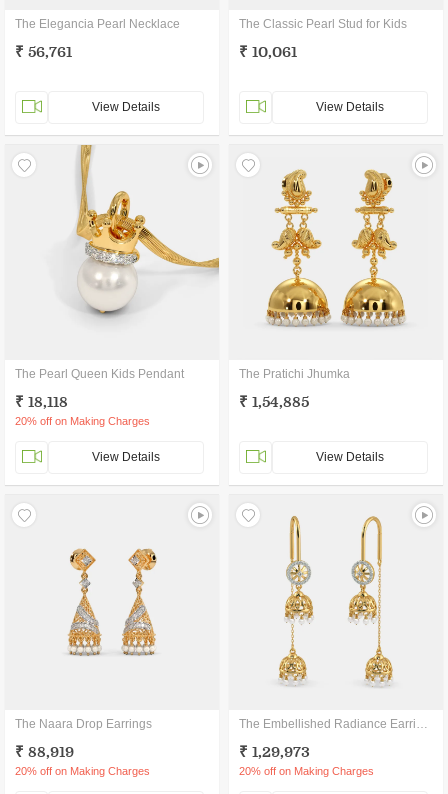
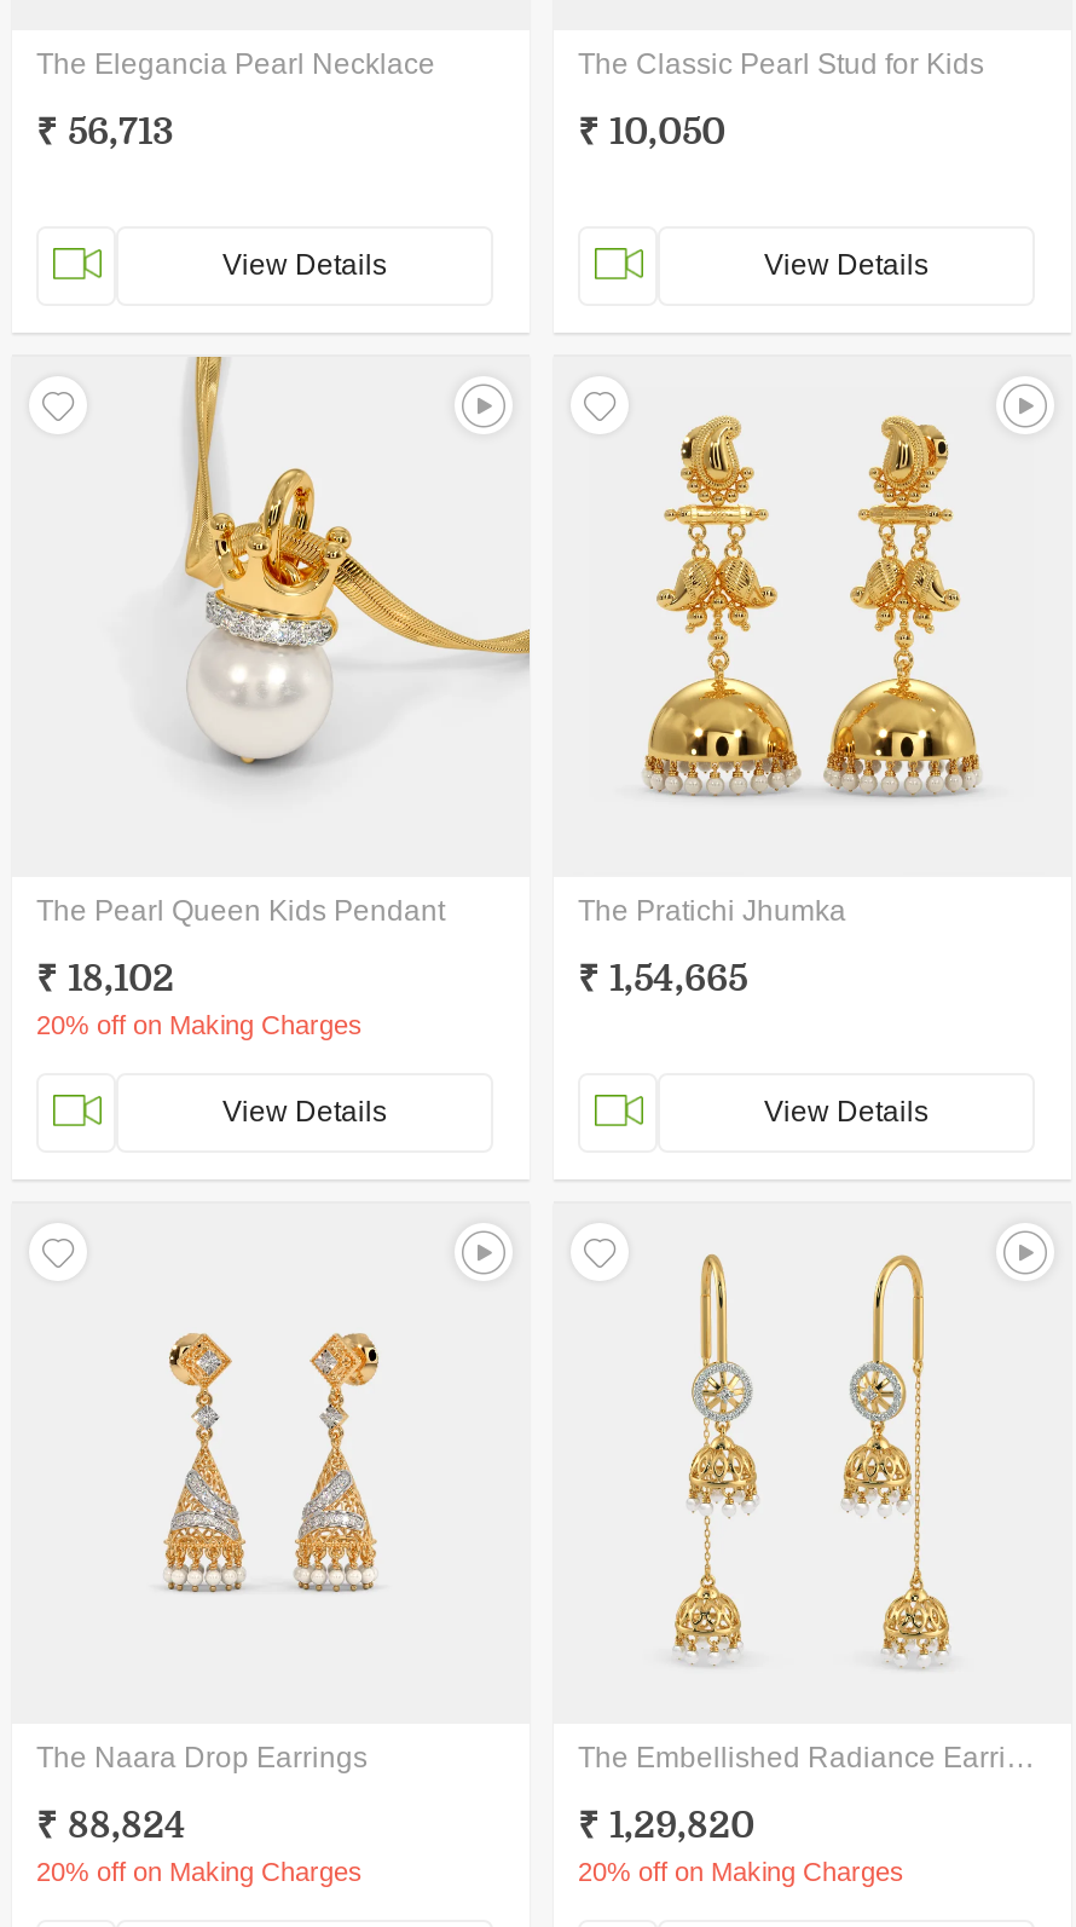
[15,43,72,61] ₹ 56,761 -> [36,110,174,154] ₹ 56,713
[239,43,297,61] ₹ 10,061 -> [578,110,725,154] ₹ 10,050
[15,393,68,411] ₹ 18,118 -> [36,957,174,1000] ₹ 18,102
[239,393,309,411] ₹ 1,54,885 -> [578,957,747,1000] ₹ 1,54,665
[15,743,74,761] ₹ 88,919 -> [36,1804,186,1847] ₹ 88,824
[239,743,310,761] ₹ 1,29,973 -> [578,1804,754,1847] ₹ 1,29,820

